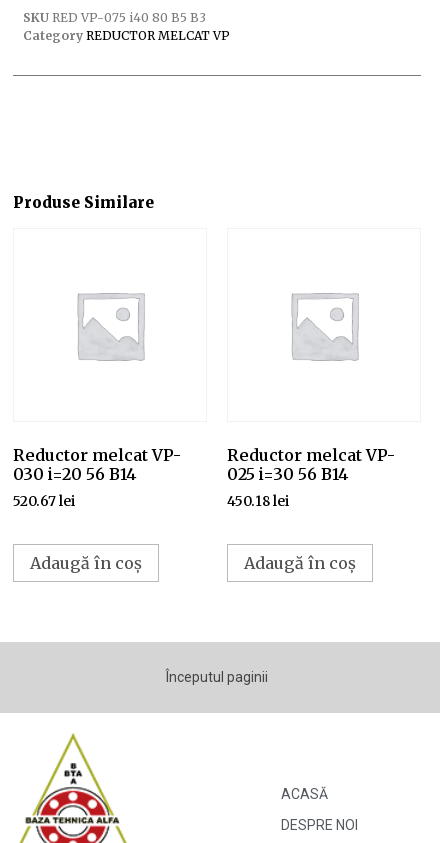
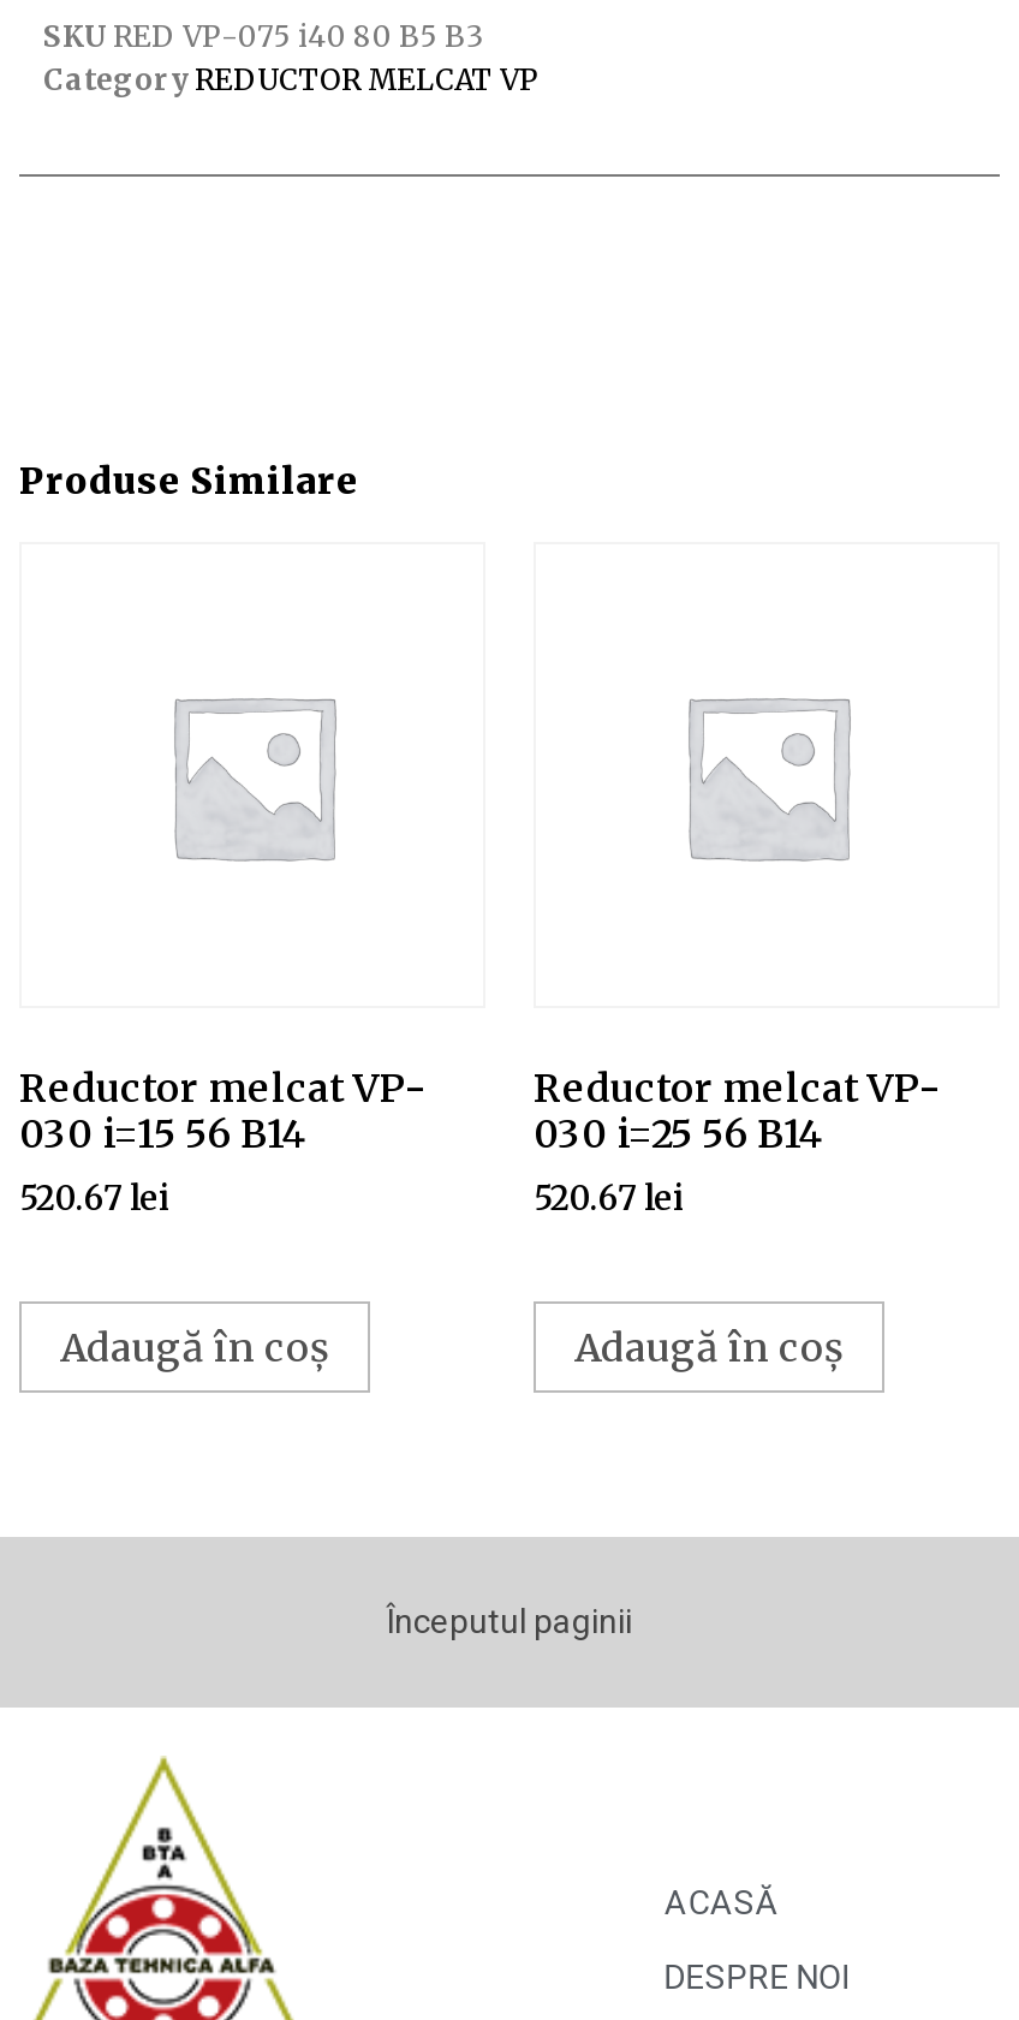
[13,464,137,484] 030 i=20 56 B14 -> [19,1110,308,1158] 030 i=15 56 B14
[227,464,349,484] 025 i=30 56 B14 -> [534,1110,824,1158] 030 i=25 56 B14
[227,493,289,510] 450.18 lei -> [534,1180,683,1221] 520.67 lei

